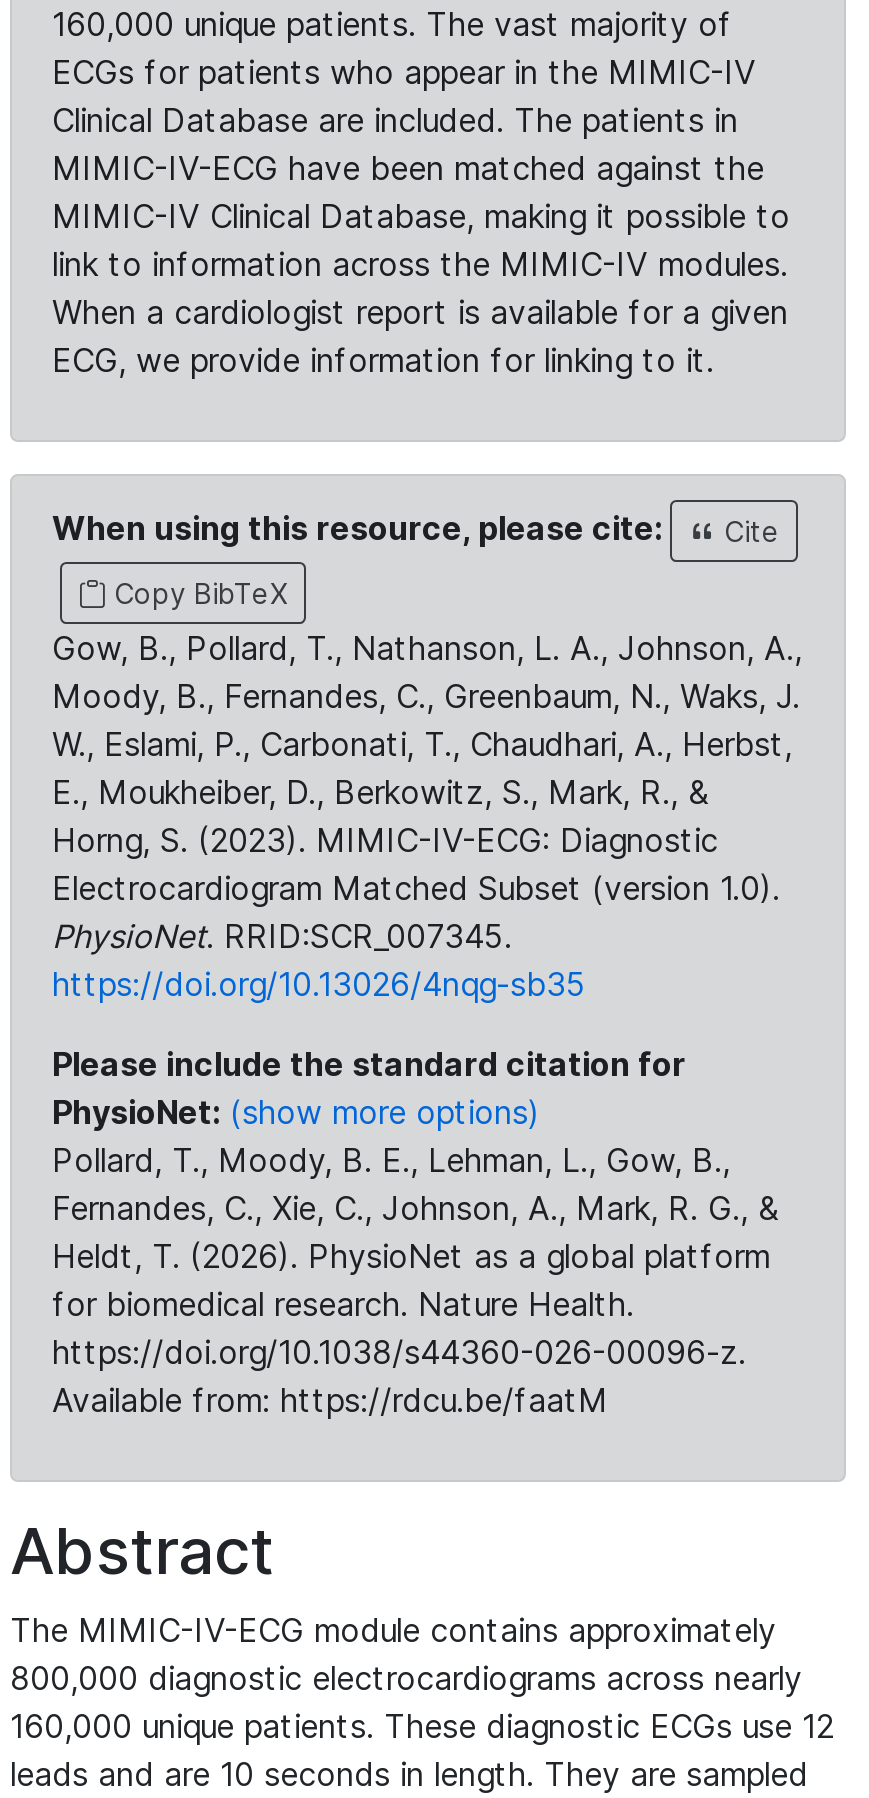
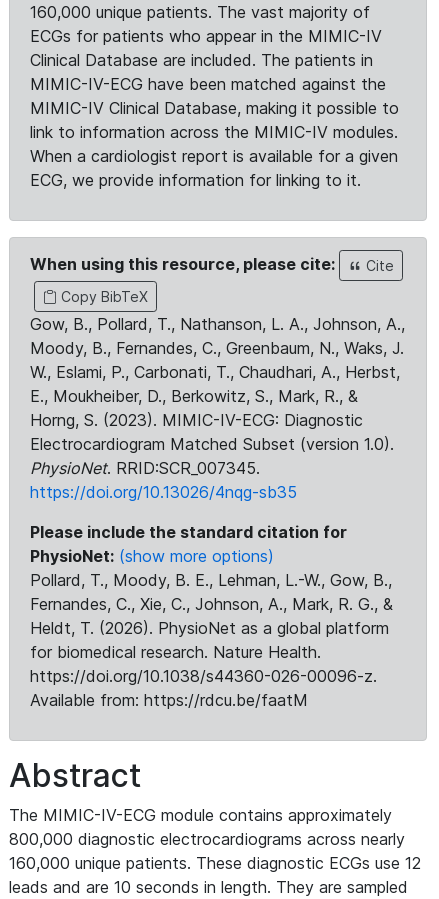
[52,1140,730,1180] Pollard, T., Moody, B. E., Lehman, L., Gow, B., -> [30,570,392,590] Pollard, T., Moody, B. E., Lehman, L.-W., Gow, B.,

